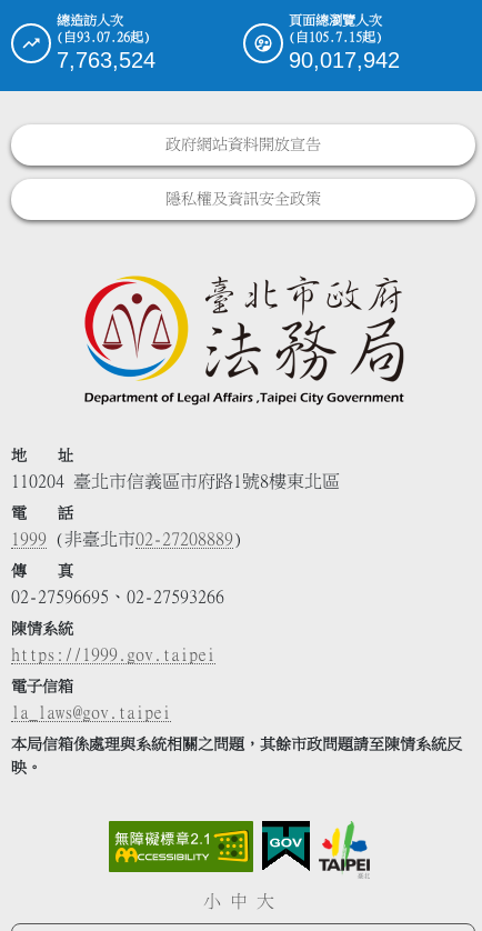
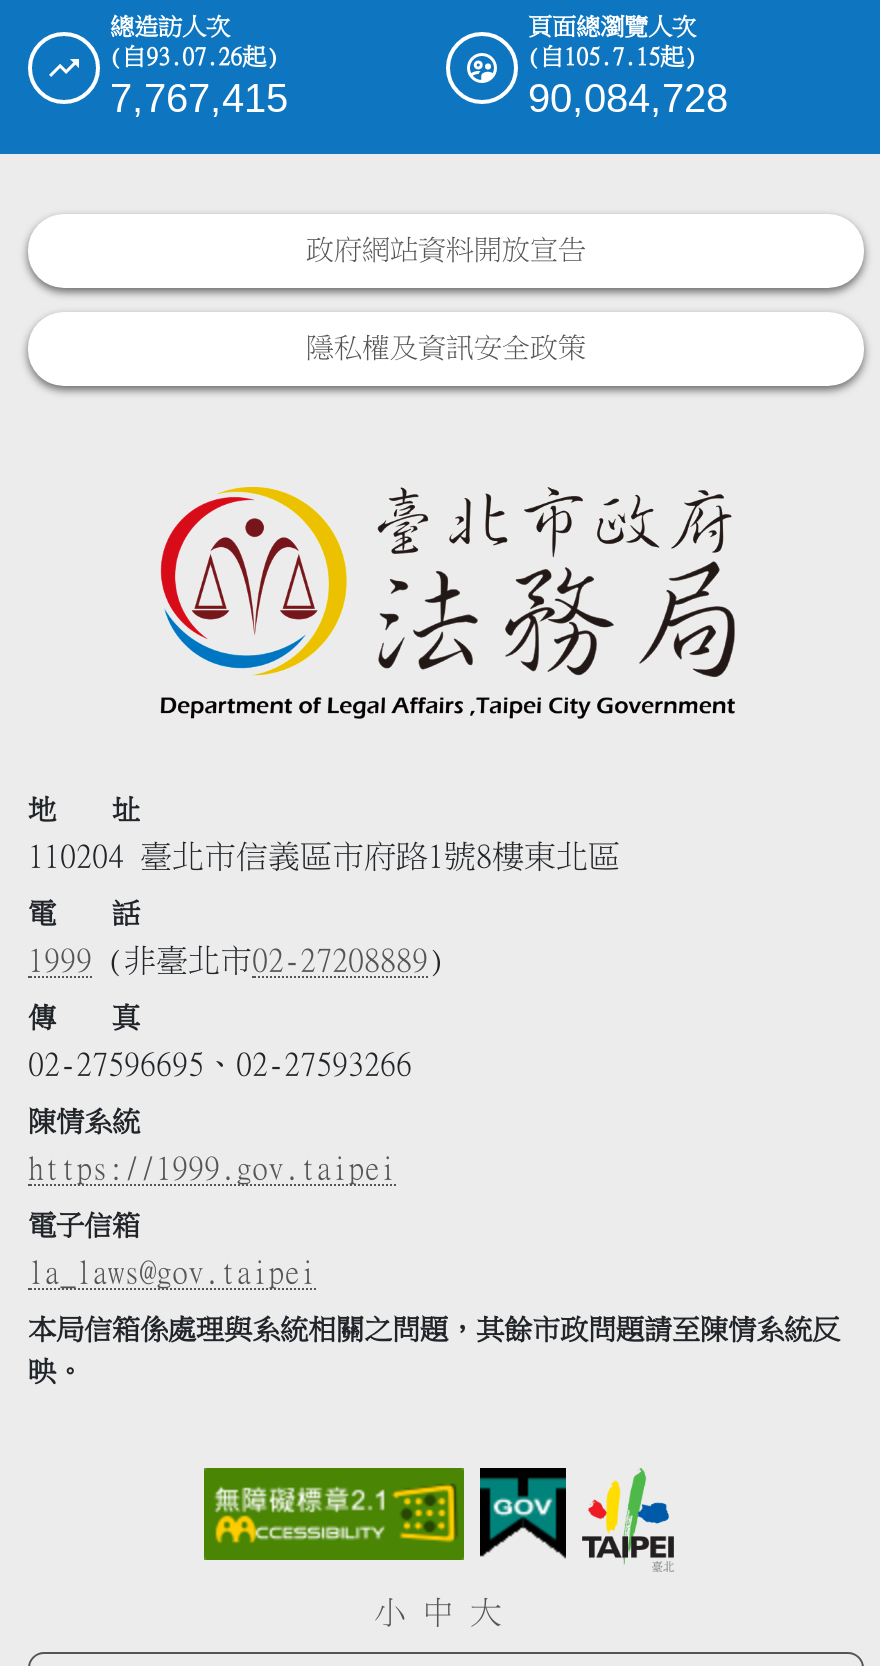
[57,48,155,73] 7,763,524 -> [110,77,288,121] 7,767,415
[289,48,400,73] 90,017,942 -> [528,77,728,121] 90,084,728

